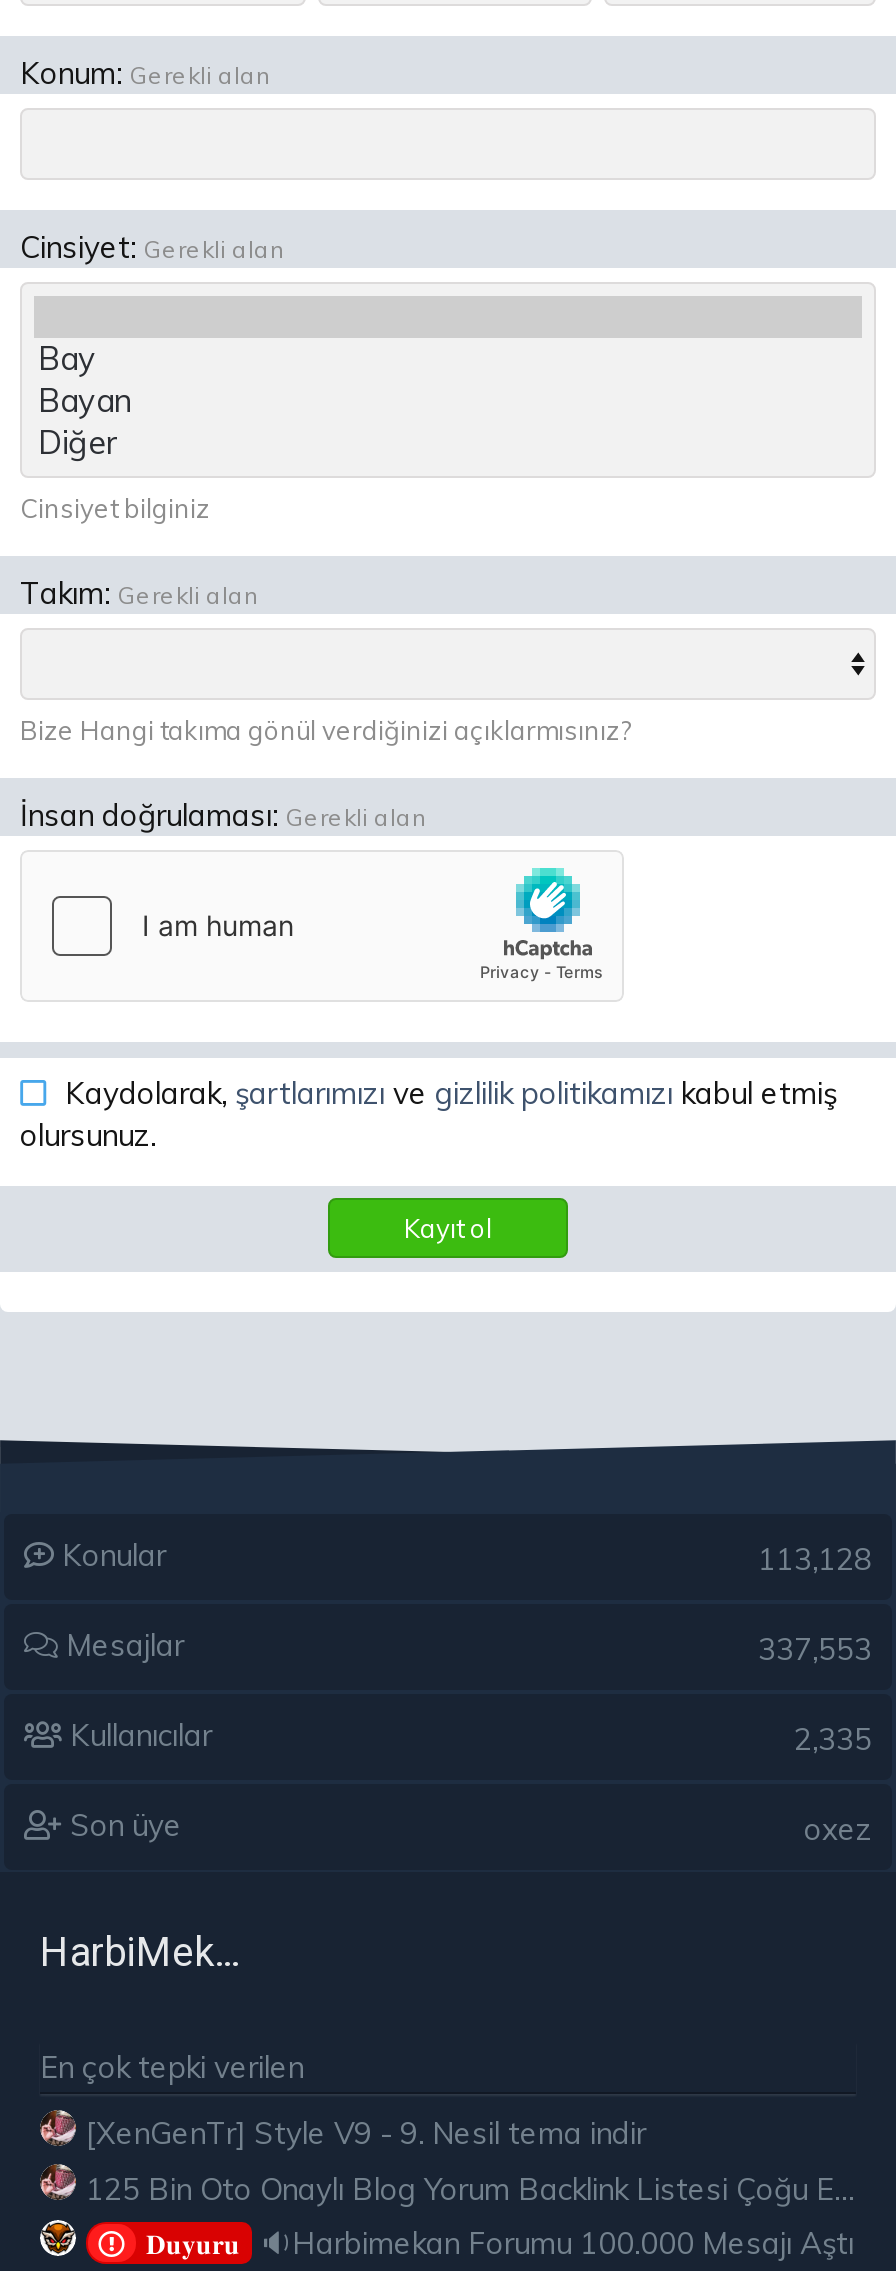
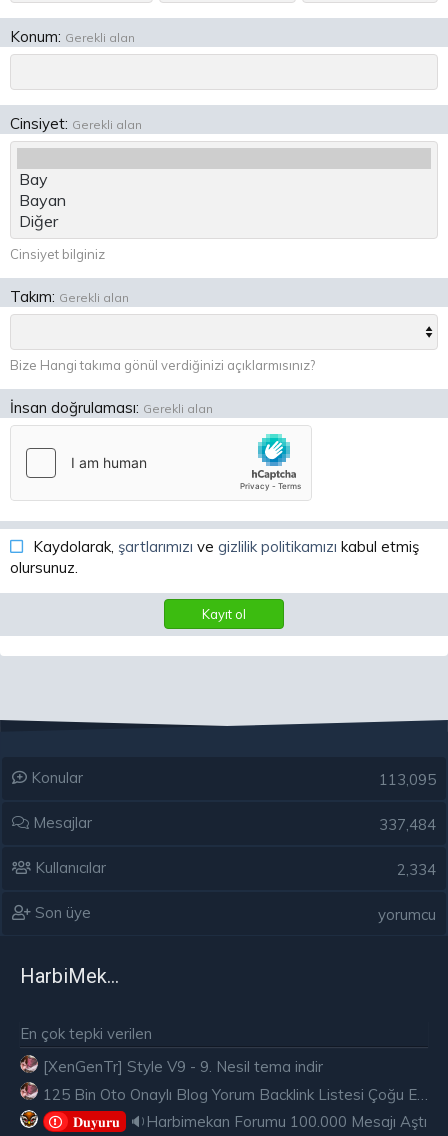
[758,1540,872,1578] 113,128 -> [379,770,436,789] 113,095
[758,1630,872,1668] 337,553 -> [379,815,436,834] 337,484
[794,1720,872,1758] 2,335 -> [397,860,436,879] 2,334
[804,1810,872,1848] oxez -> [378,905,436,924] yorumcu

